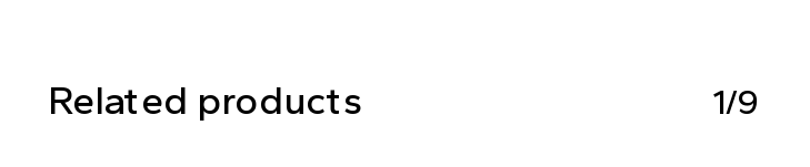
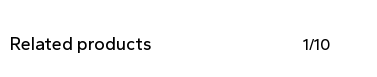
[712,82,759,124] 1/9 -> [303,35,330,54] 1/10

